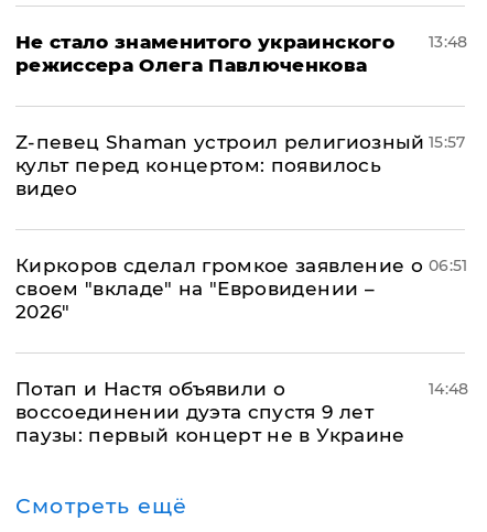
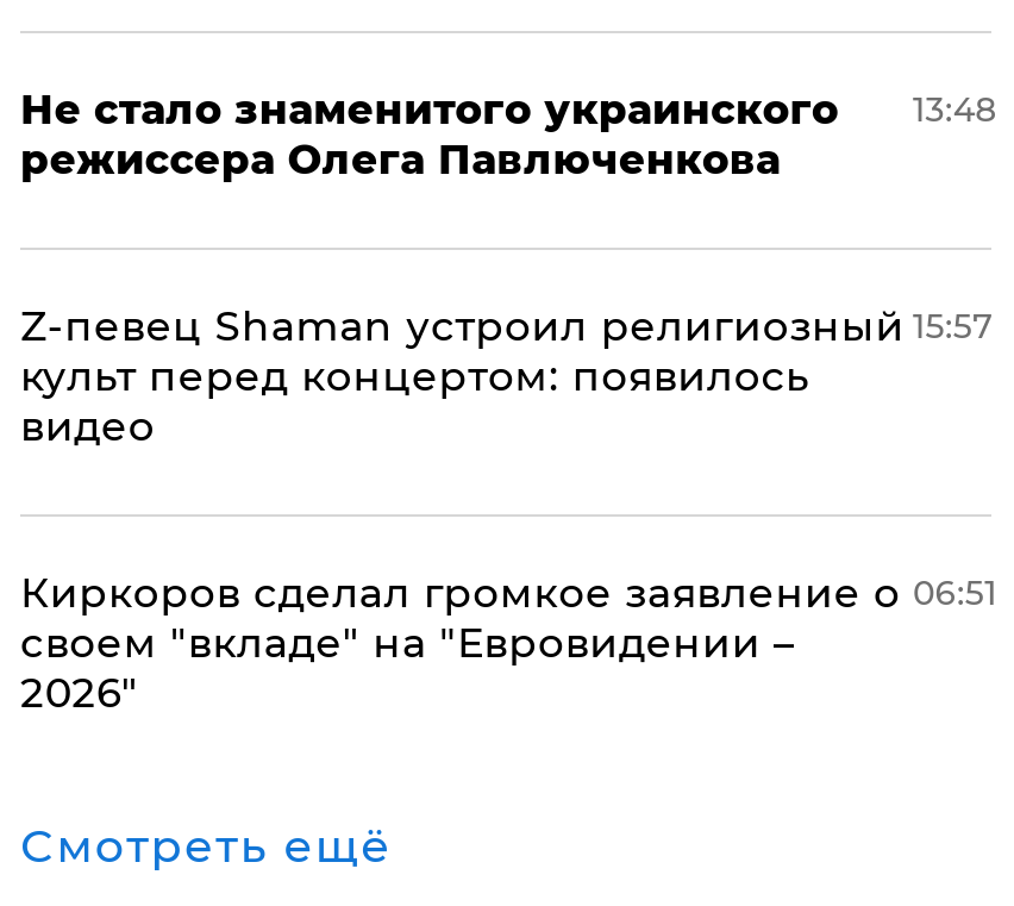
[15,378,405,446] Потап и Настя объявили о | воссоединении дуэта спустя 9 лет | паузы: первый концерт не в Украине -> none
[429,379,469,399] 14:48 -> none

